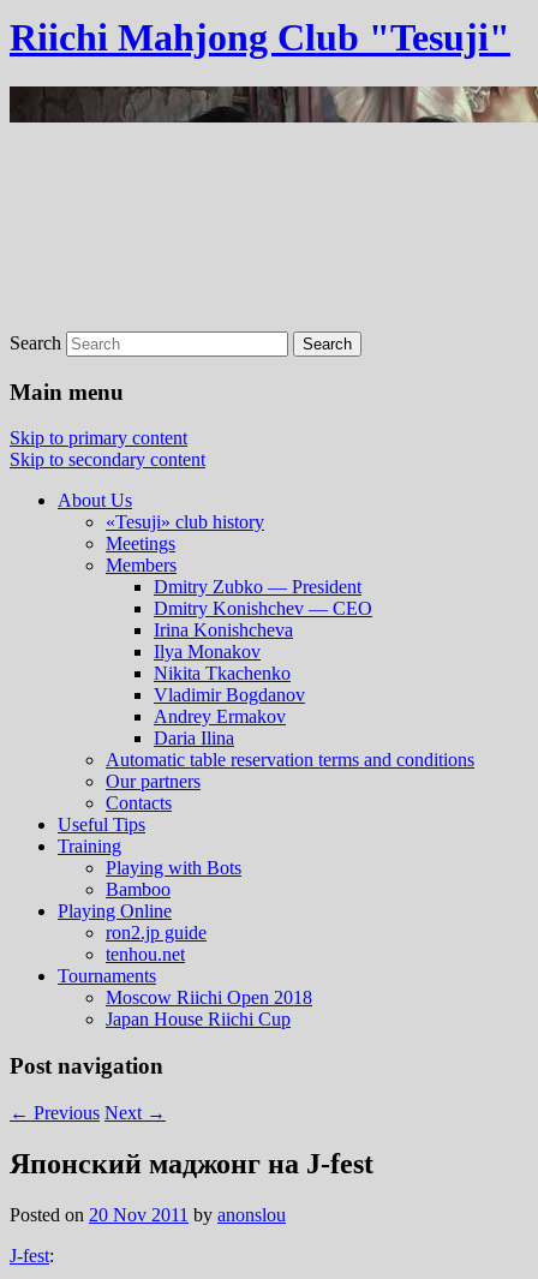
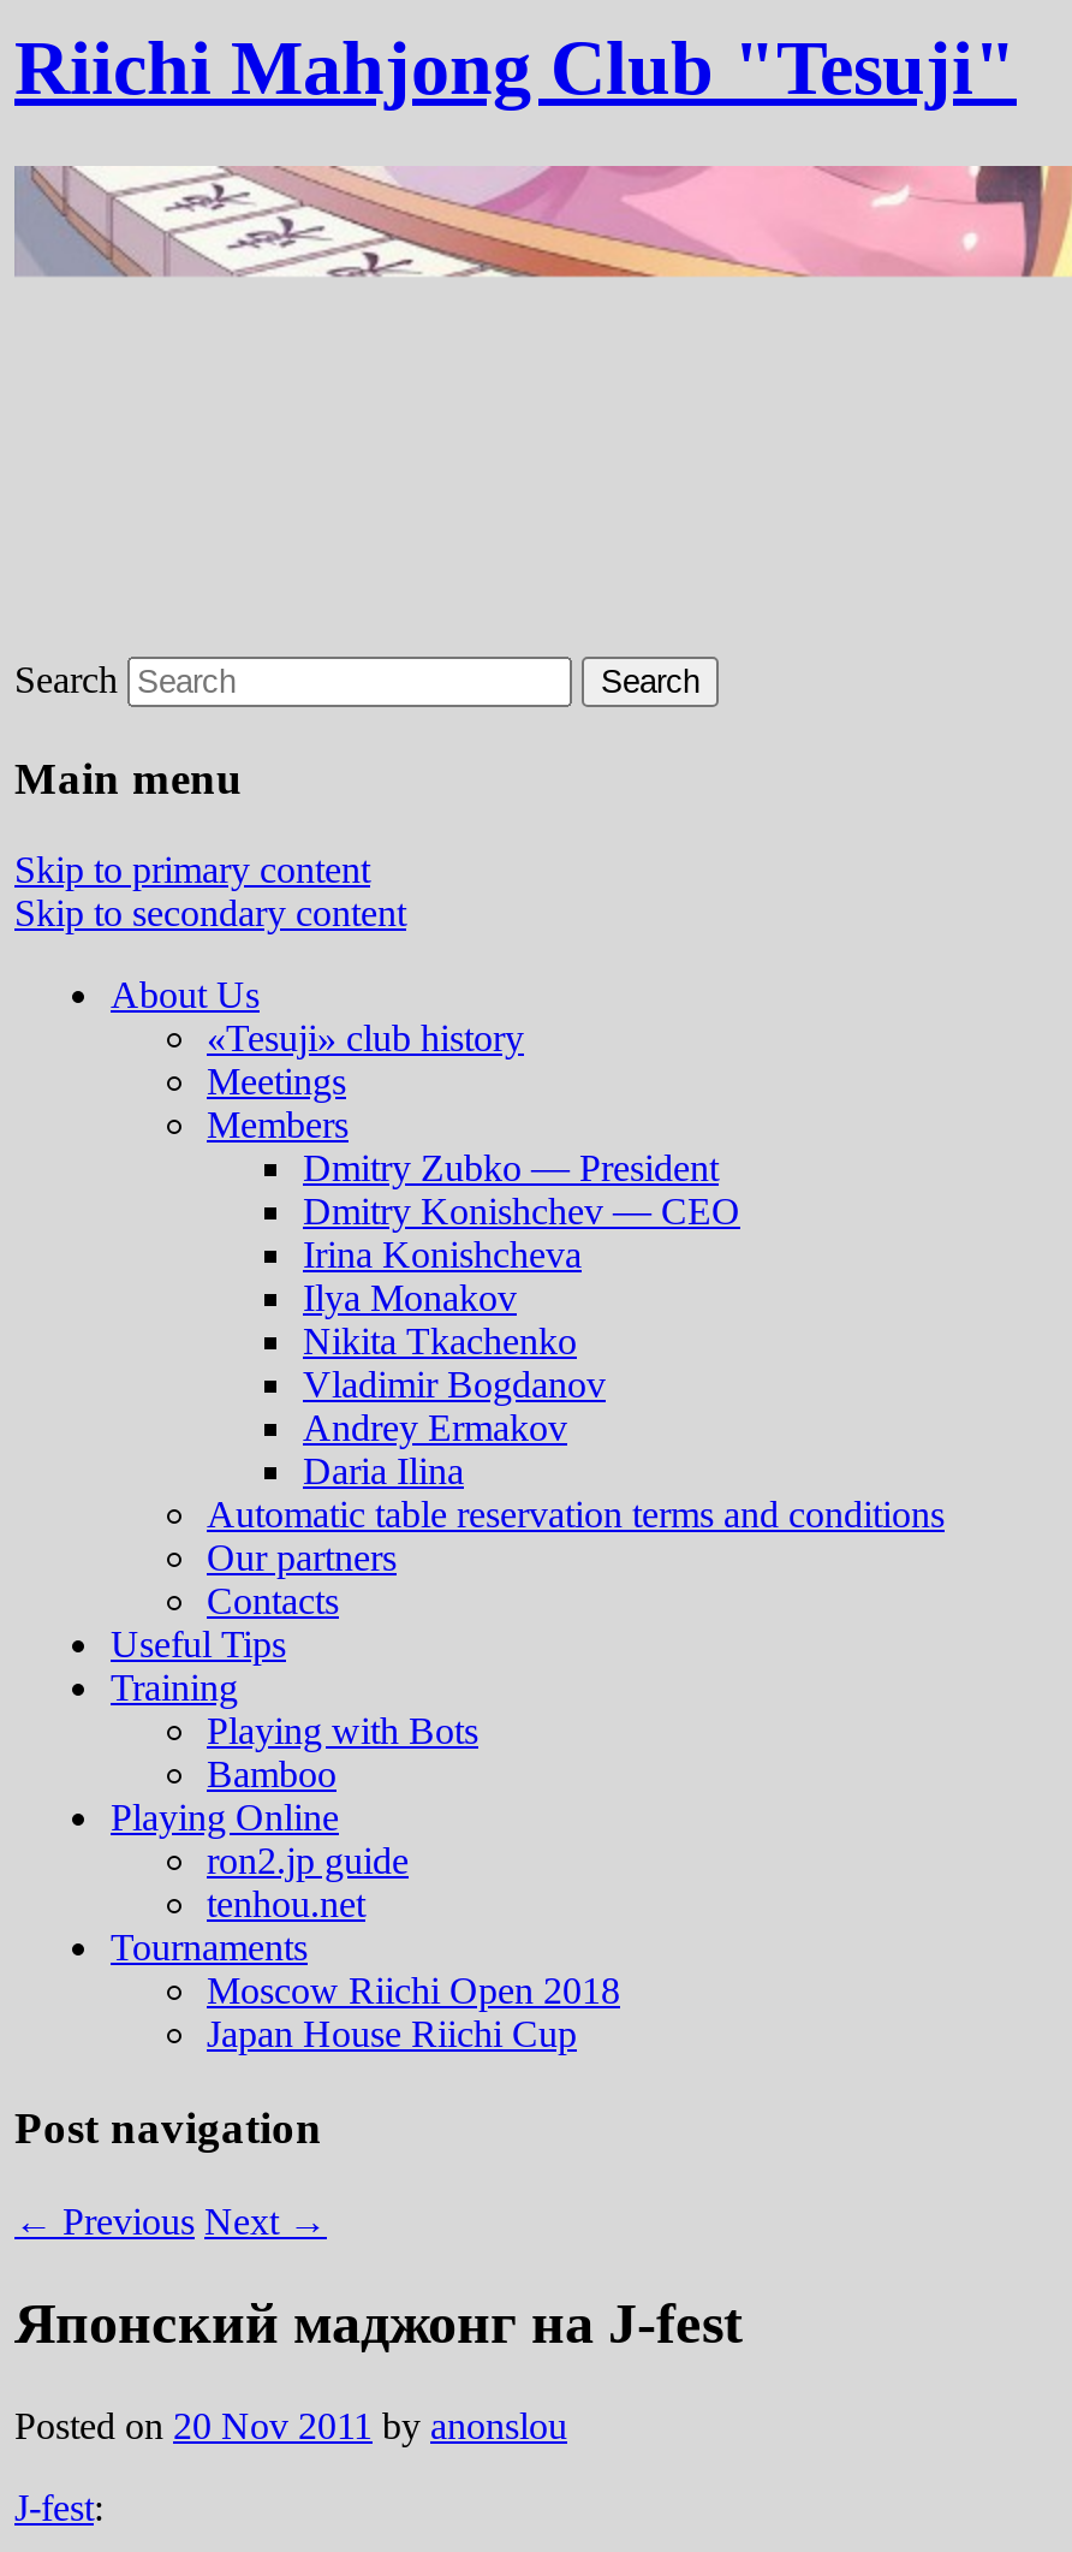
[8,85,534,142] [image] -> [14,164,1065,279] [image]

